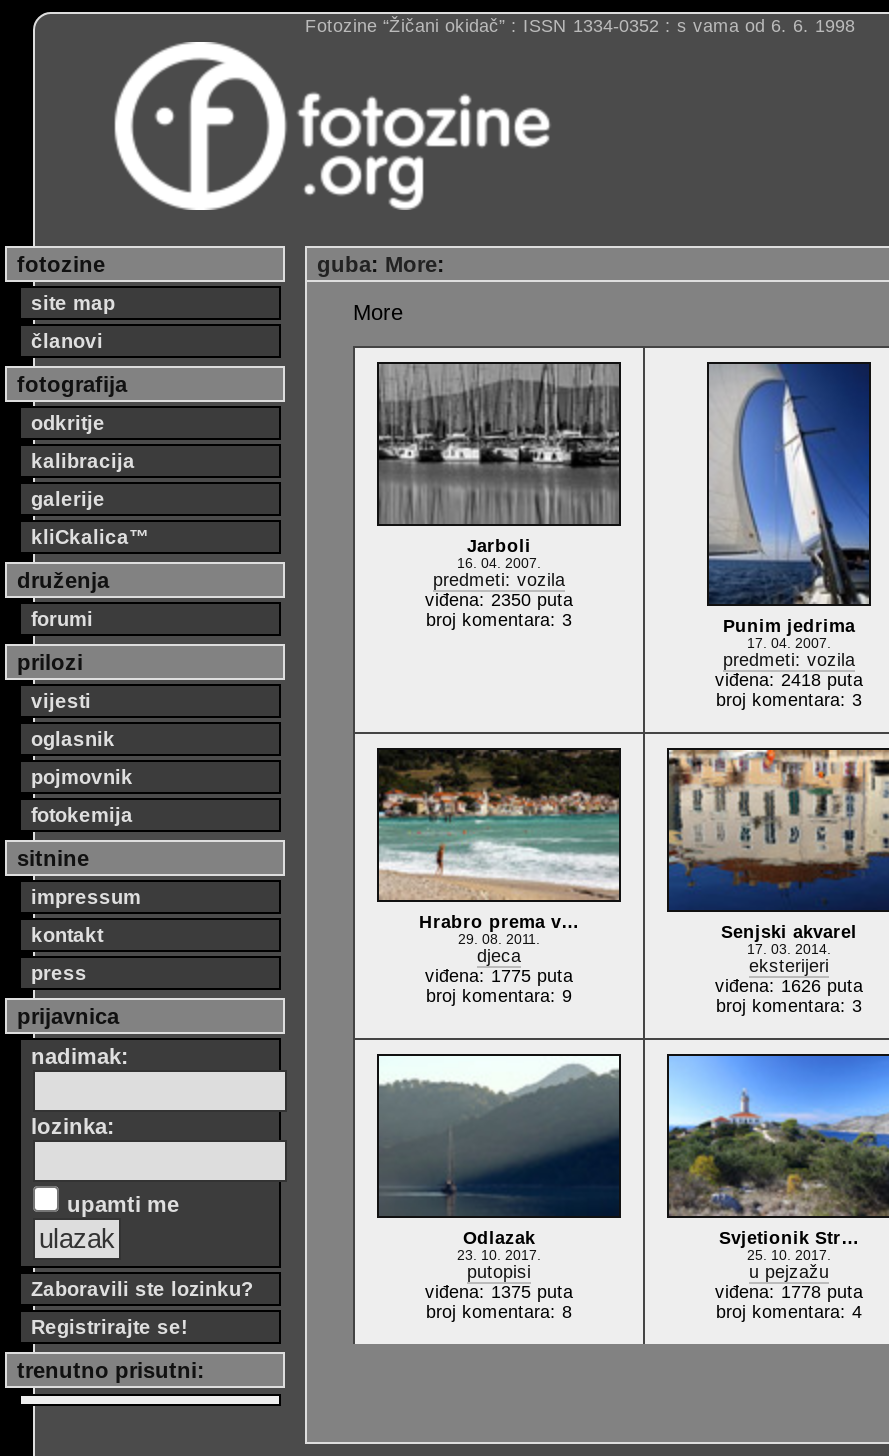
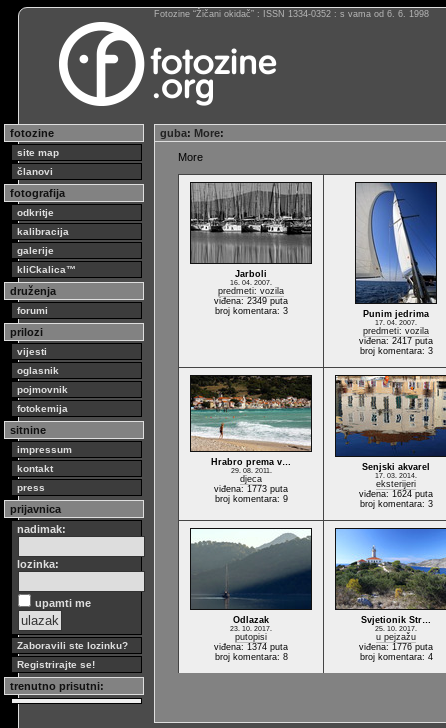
[425,590,573,610] viđena: 2350 puta -> [214,296,288,306] viđena: 2349 puta
[715,670,863,690] viđena: 2418 puta -> [359,336,433,346] viđena: 2417 puta
[425,966,573,986] viđena: 1775 puta -> [214,484,288,494] viđena: 1773 puta
[715,976,863,996] viđena: 1626 puta -> [359,489,433,499] viđena: 1624 puta
[425,1282,573,1302] viđena: 1375 puta -> [214,642,288,652] viđena: 1374 puta
[715,1282,863,1302] viđena: 1778 puta -> [359,642,433,652] viđena: 1776 puta

